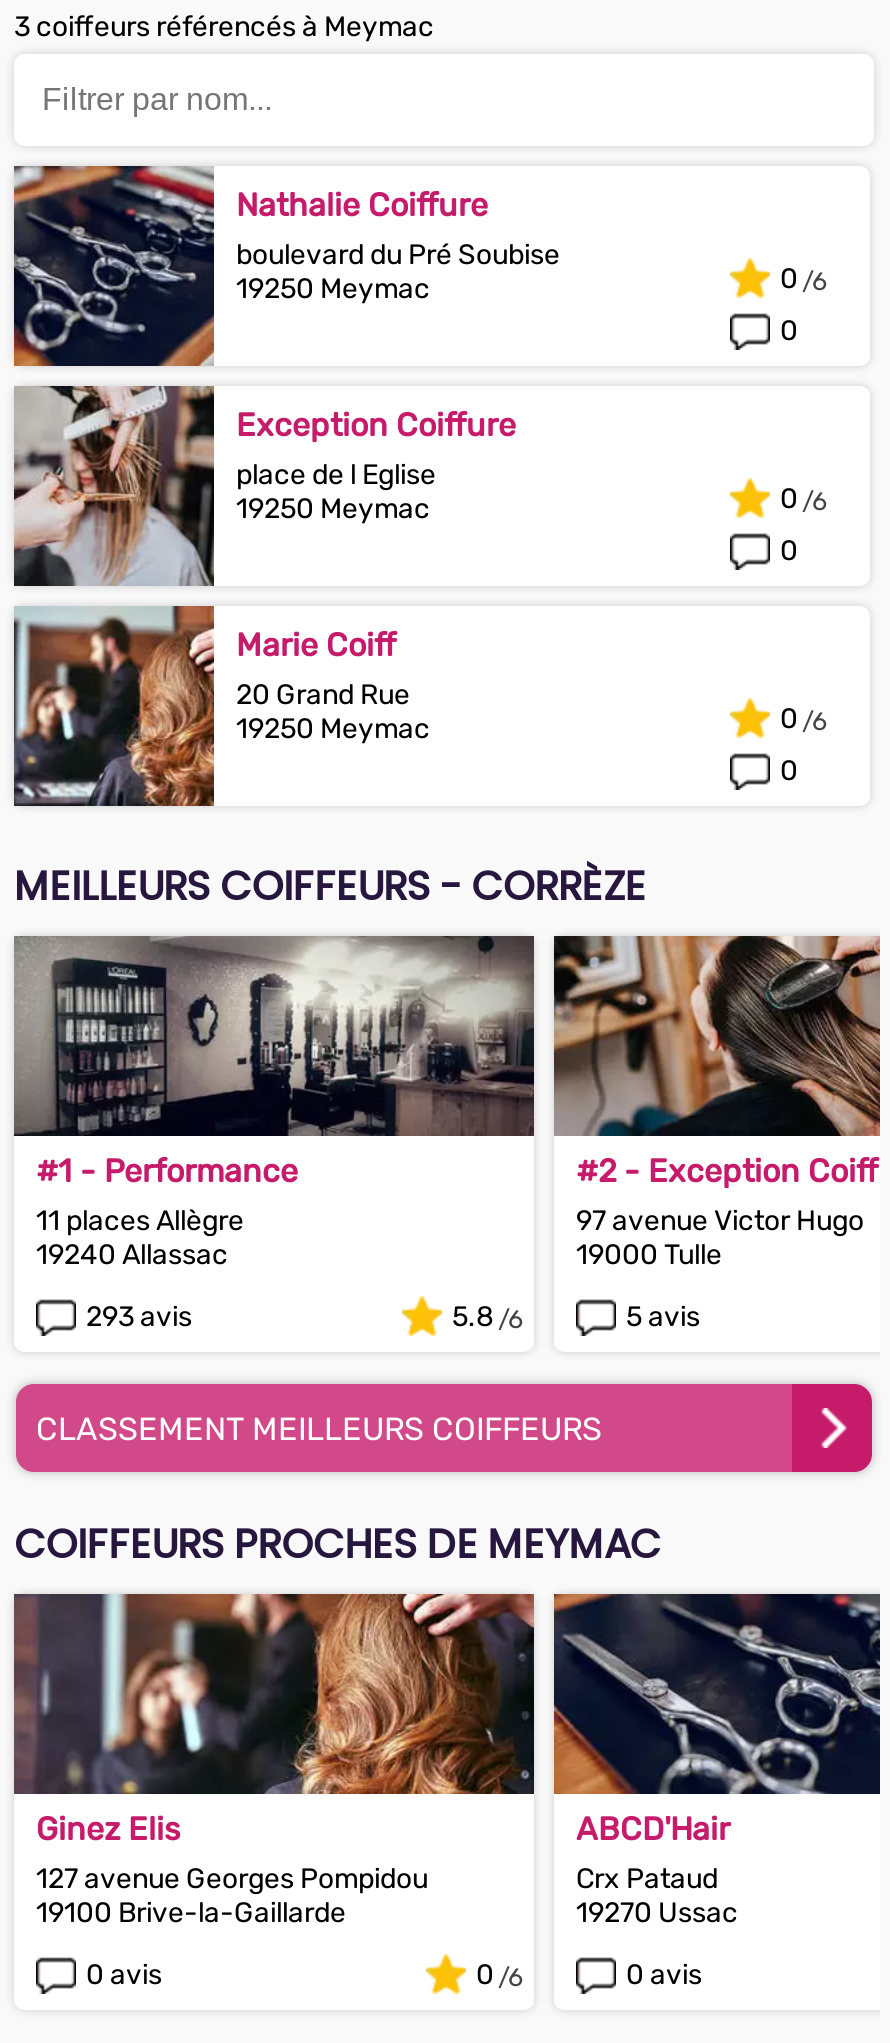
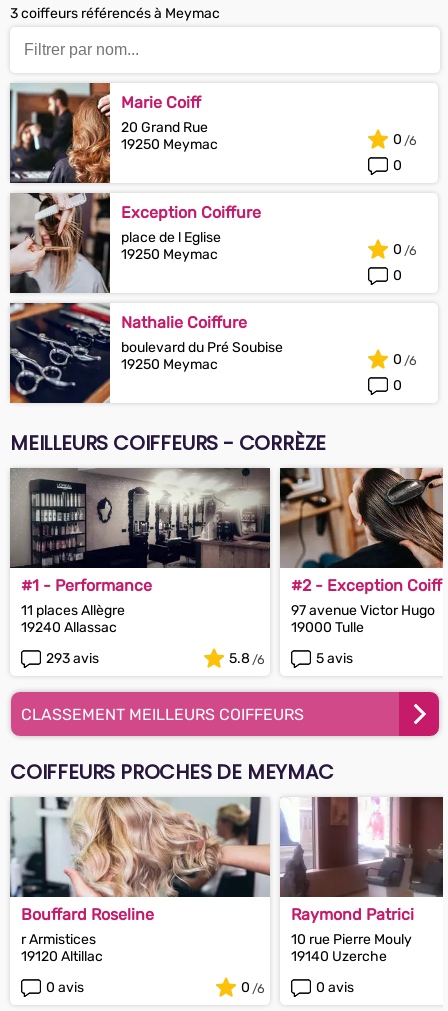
moved [12,164,560,368] -> [9,302,283,404]: [image] | Nathalie Coiffure | boulevard du Pré Soubise
moved [12,606,410,808] -> [9,82,208,184]: [image] | Marie Coiff | 20 Grand Rue
[12,1592,536,1930] [image] | Ginez Elis | 127 avenue Georges Pompidou | 19100 Brive-la-Gaillarde -> [10,796,271,965] [image] | Bouffard Roseline | r Armistices | 19120 Altillac
[552,1592,880,1930] [image] | ABCD'Hair | Crx Pataud | 19270 Ussac -> [280,796,443,965] [image] | Raymond Patrici | 10 rue Pierre Mouly | 19140 Uzerche

